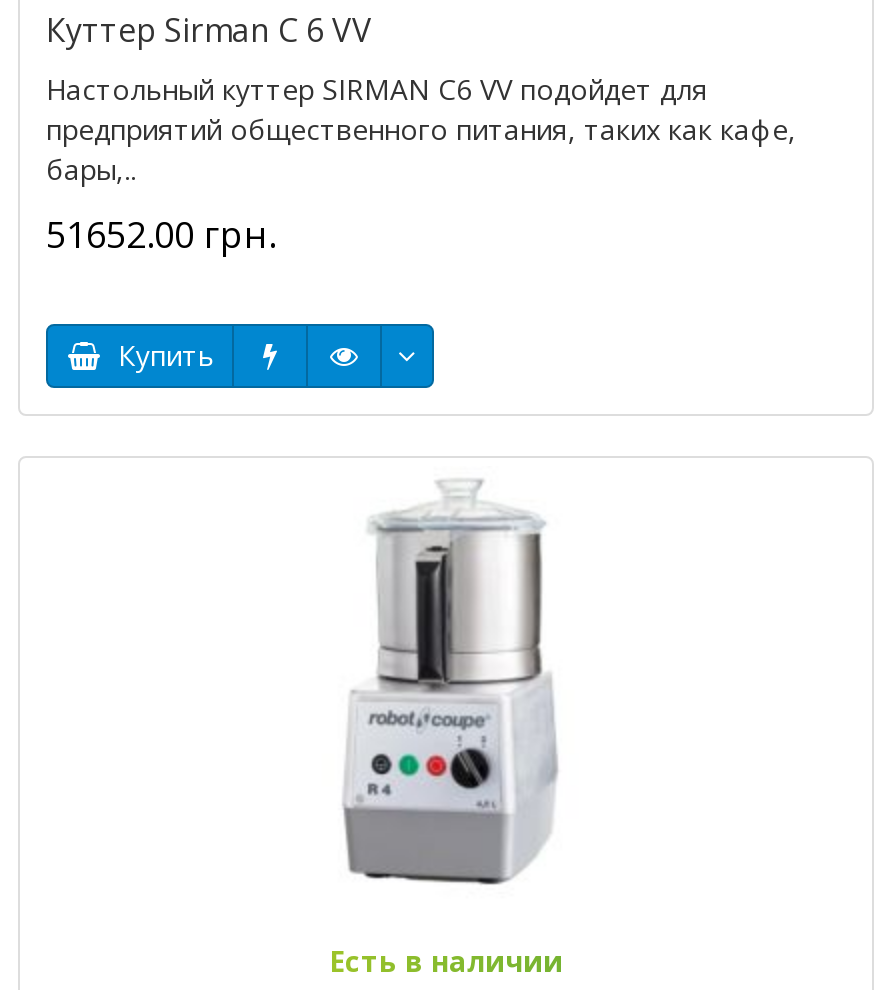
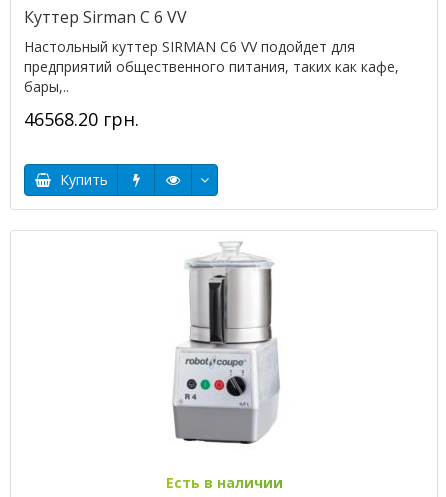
[46,211,276,259] 51652.00 грн. -> [24,107,139,131] 46568.20 грн.

